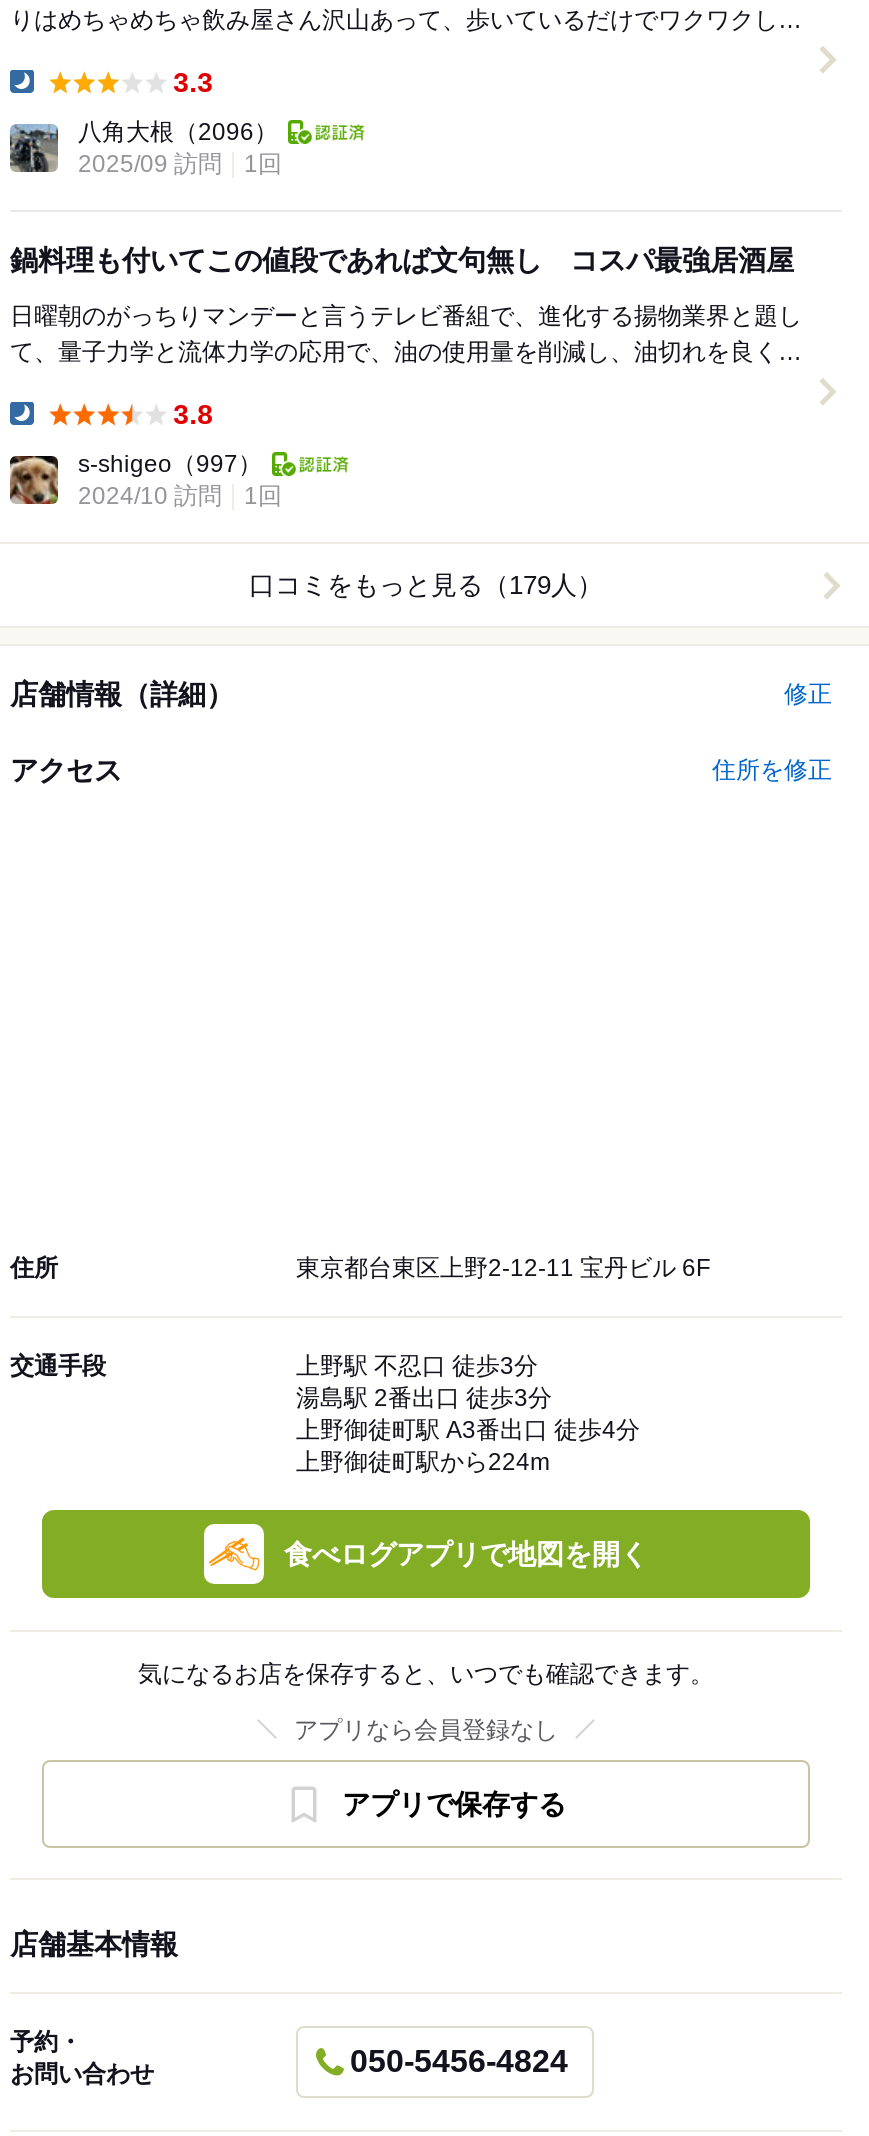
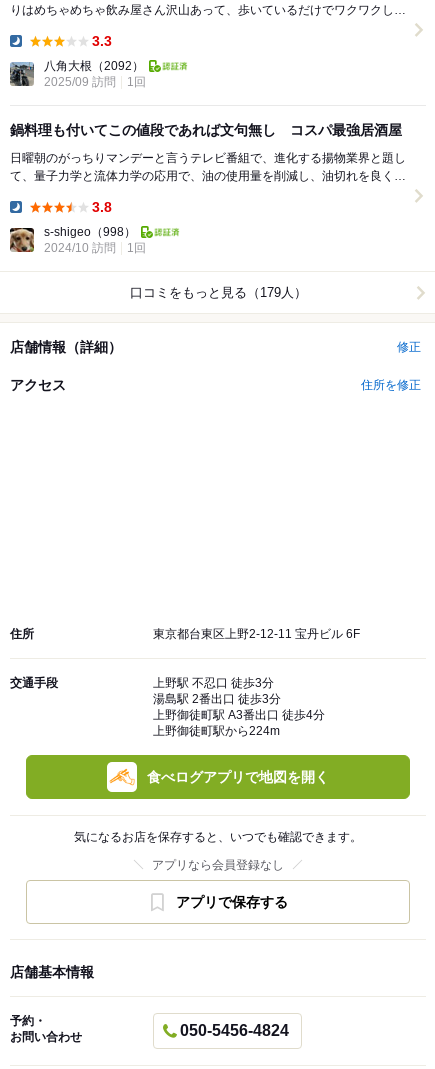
[78,118,278,146] 八角大根（2096） -> [44,59,144,73] 八角大根（2092）
[78,450,262,478] s-shigeo（997） -> [44,225,136,239] s-shigeo（998）

